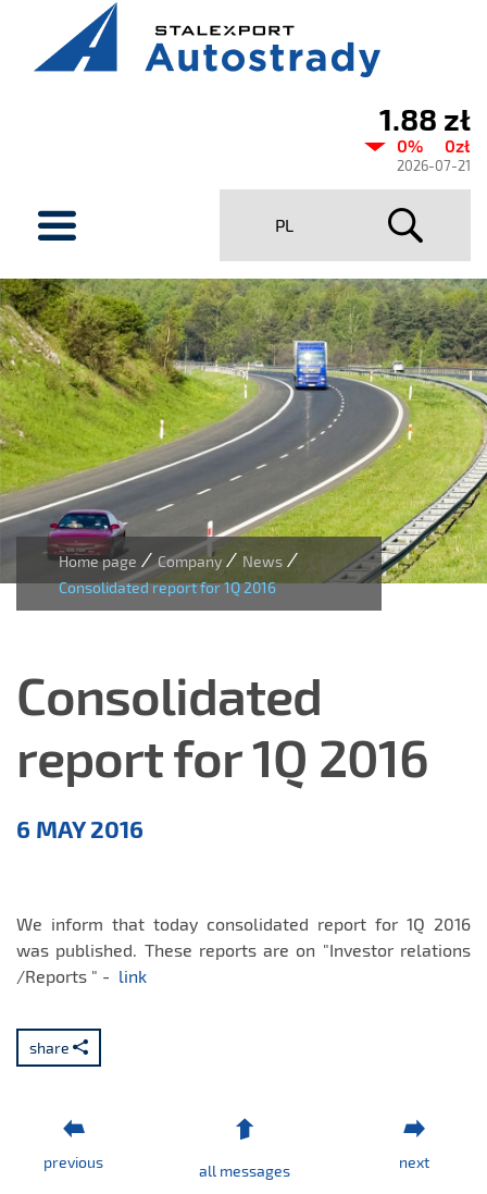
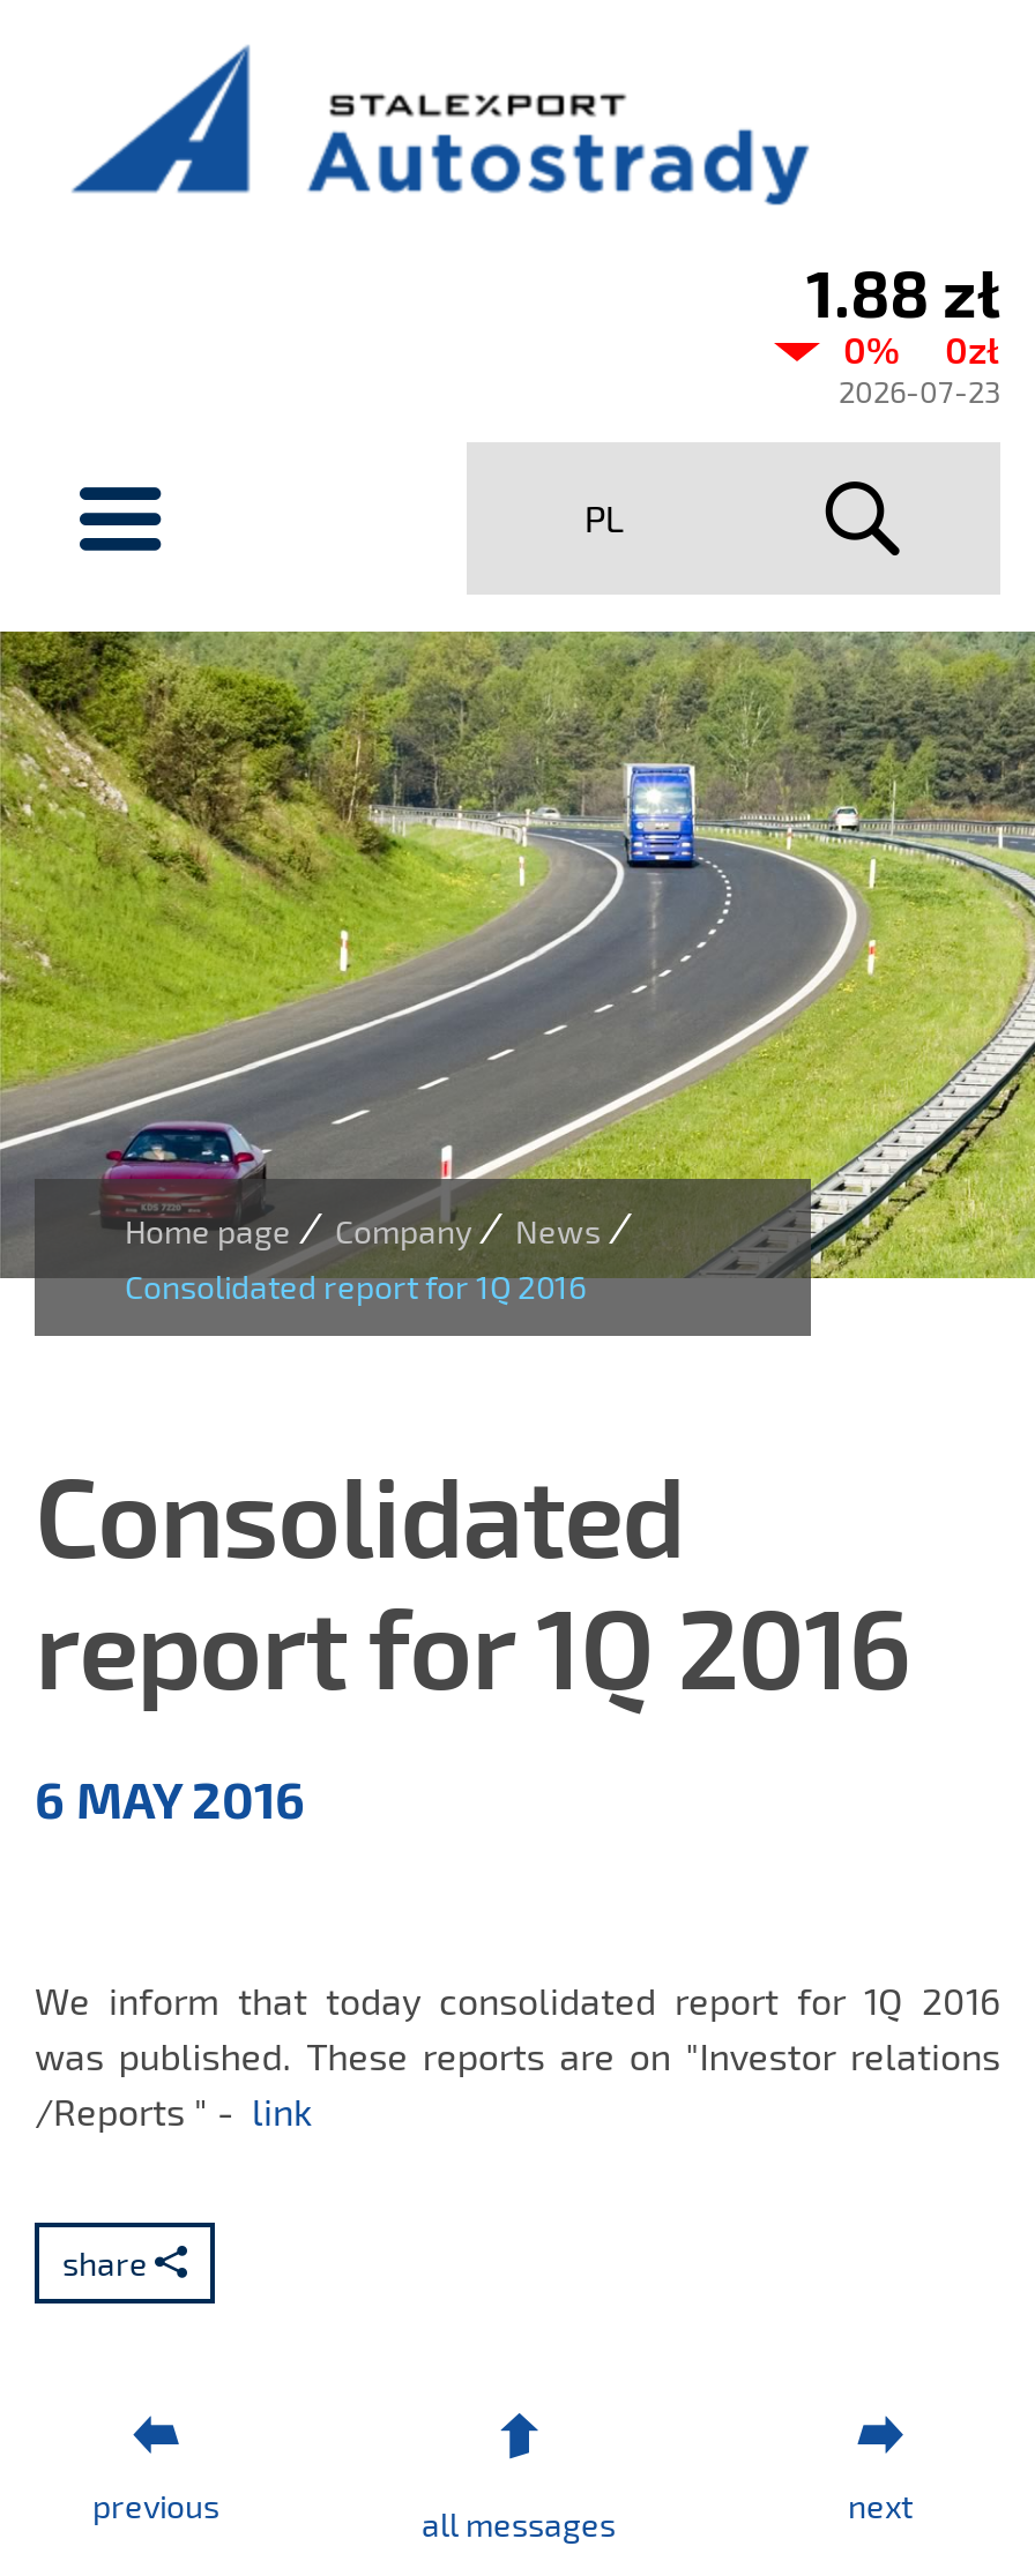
[397,157,471,174] 2026-07-21 -> [839,373,1000,410] 2026-07-23

